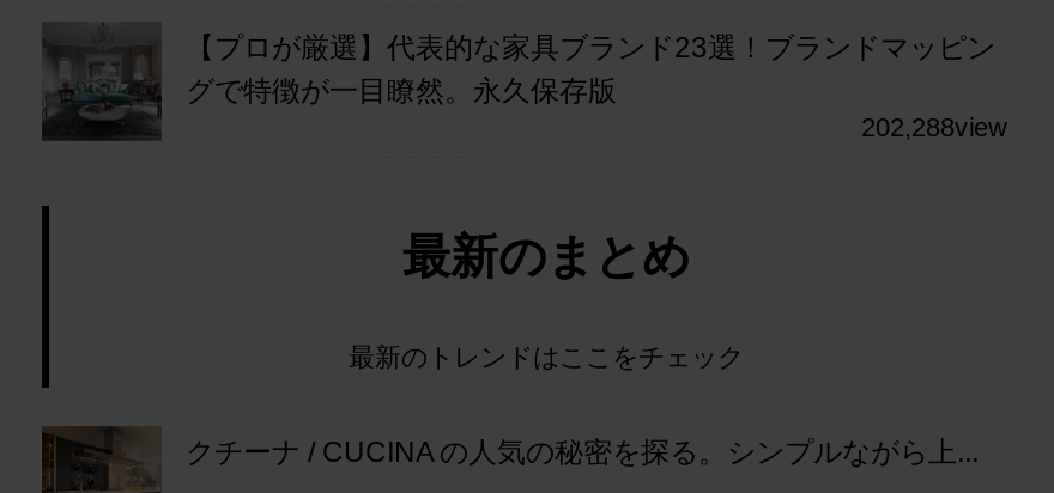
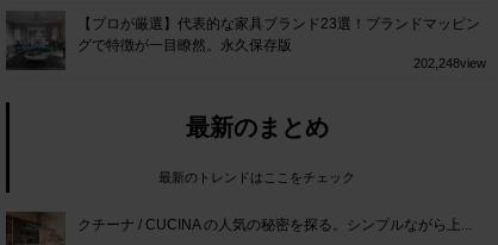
[861,112,1007,141] 202,288view -> [413,56,486,70] 202,248view

